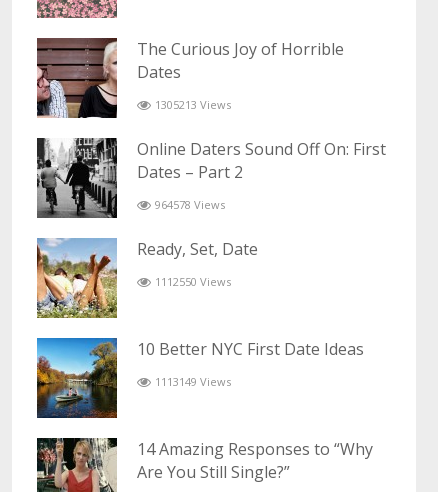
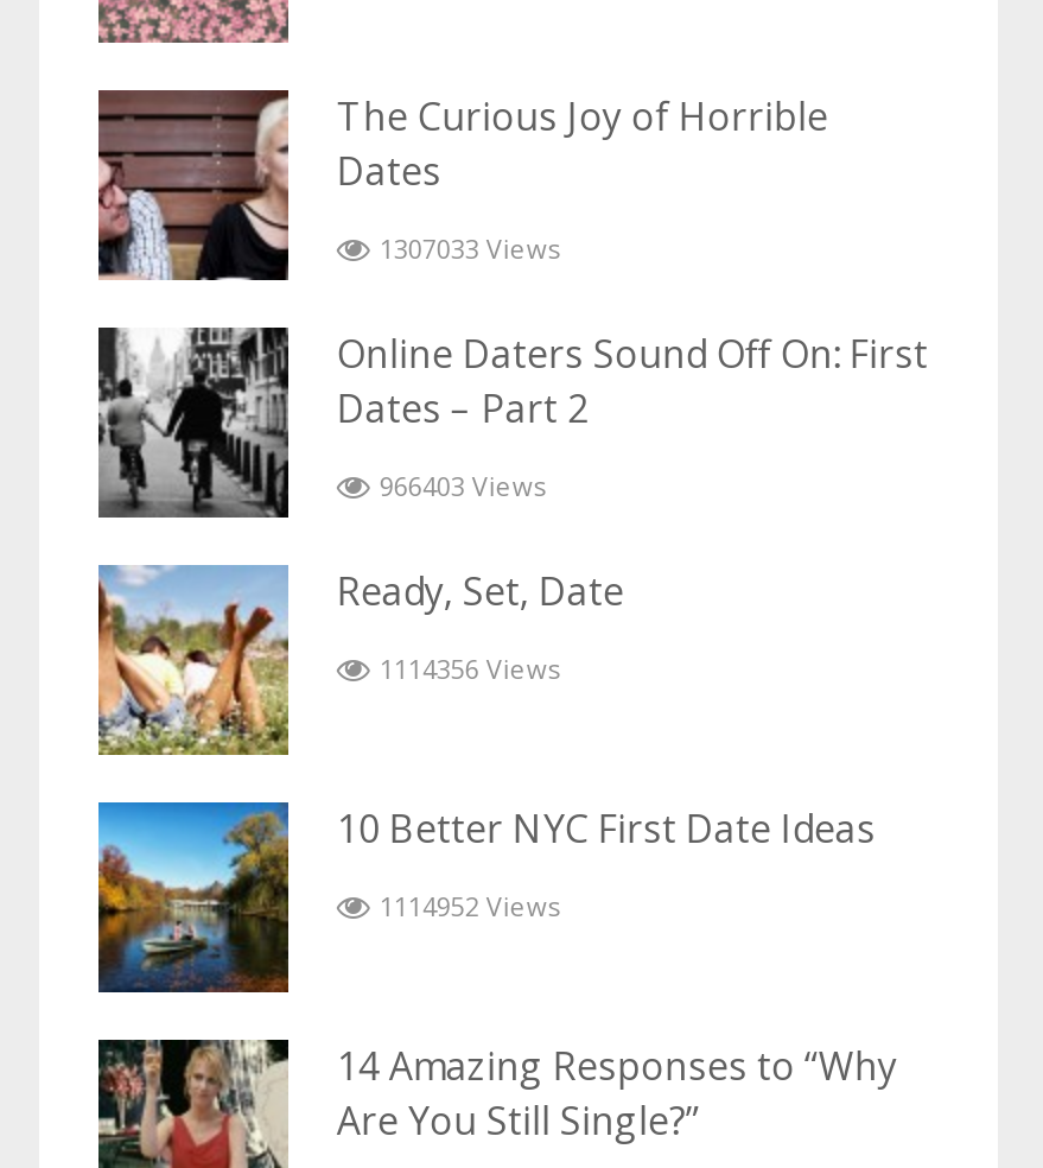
[152,97,231,112] 1305213 Views -> [372,230,560,266] 1307033 Views
[152,197,225,212] 964578 Views -> [372,468,546,503] 966403 Views
[152,274,231,289] 1112550 Views -> [372,650,560,686] 1114356 Views
[152,374,231,389] 1113149 Views -> [372,888,560,923] 1114952 Views

